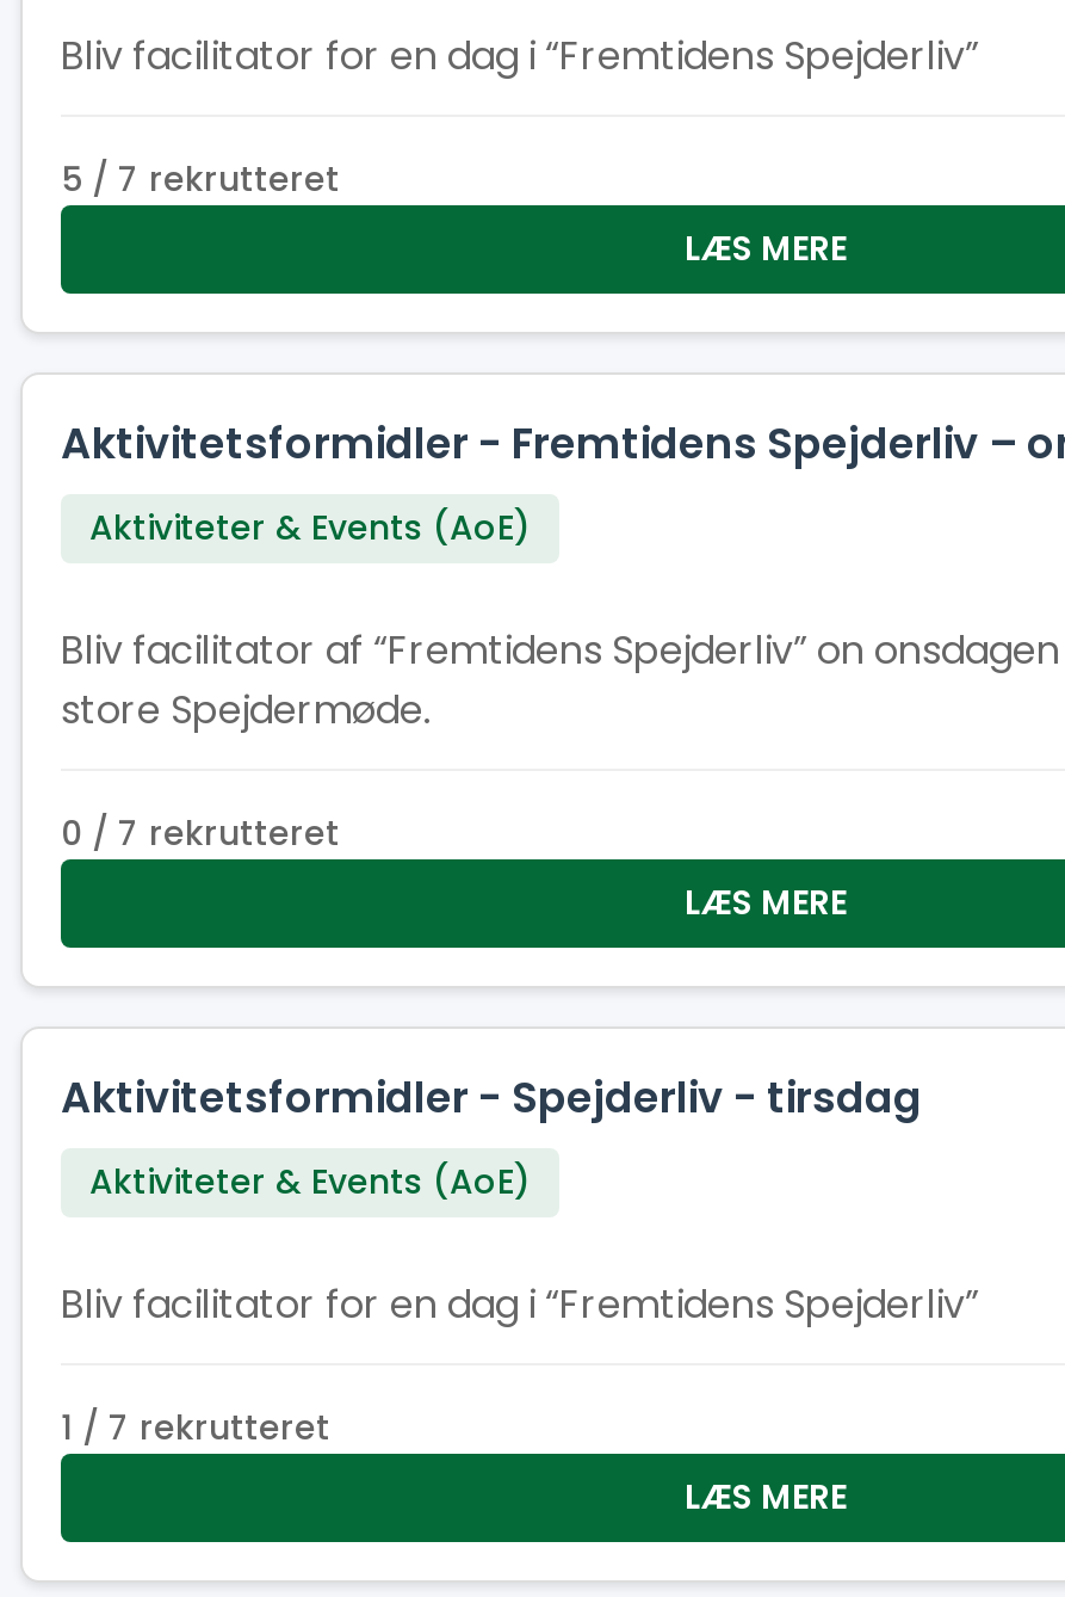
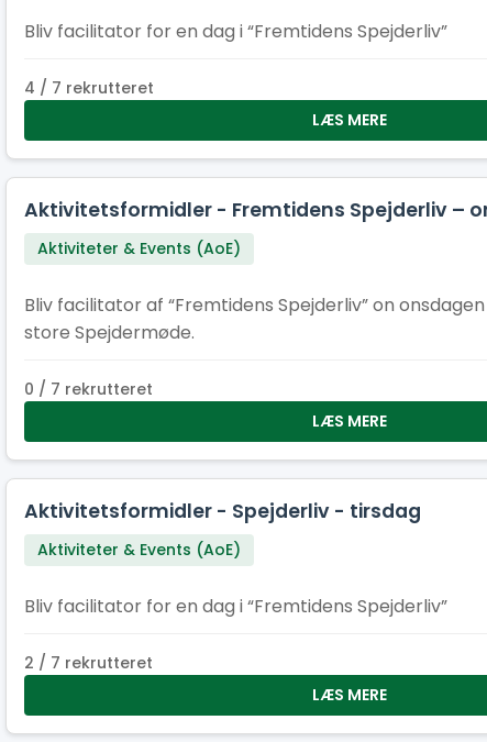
[61,155,340,203] 5 / 7 rekrutteret -> [24,77,154,99] 4 / 7 rekrutteret
[61,1404,330,1451] 1 / 7 rekrutteret -> [24,652,153,674] 2 / 7 rekrutteret

